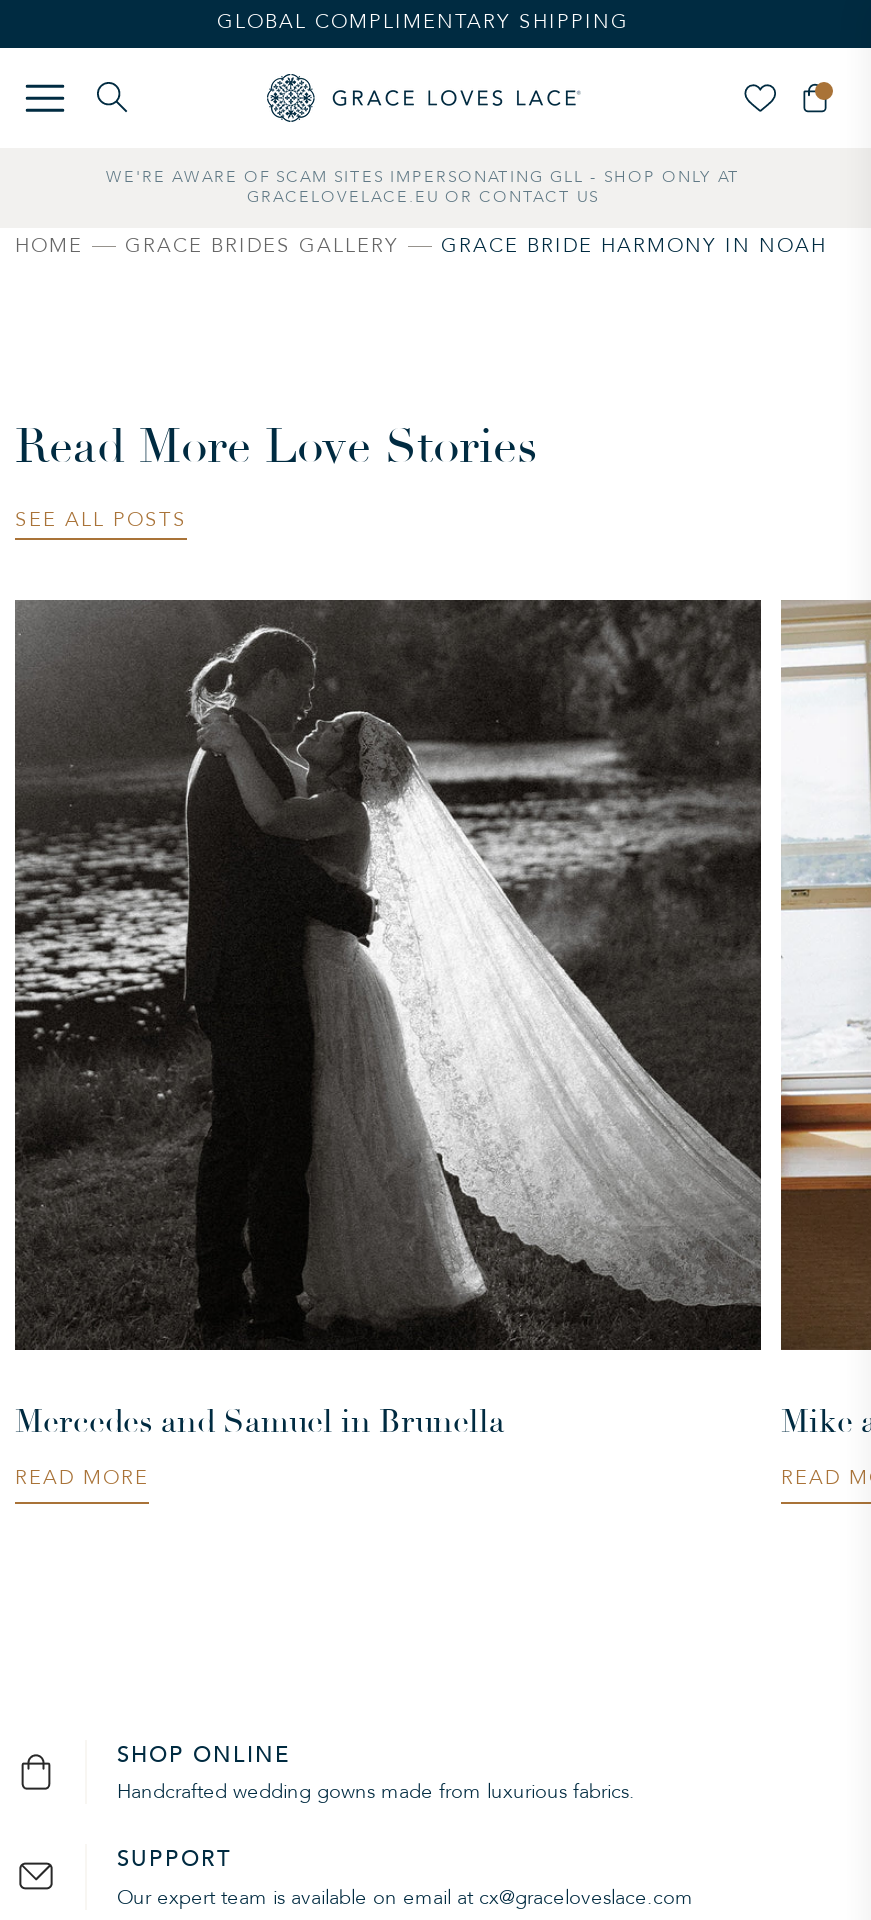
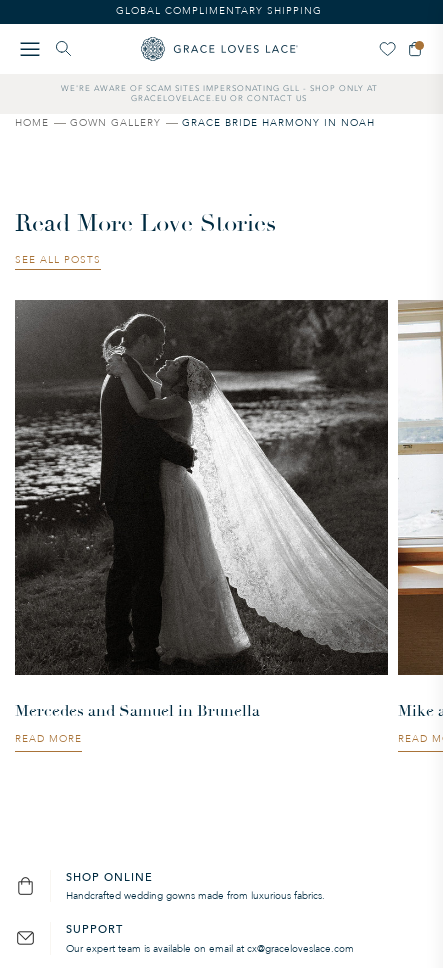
[125,232,399,260] GRACE BRIDES GALLERY -> [70,116,161,130] GOWN GALLERY

